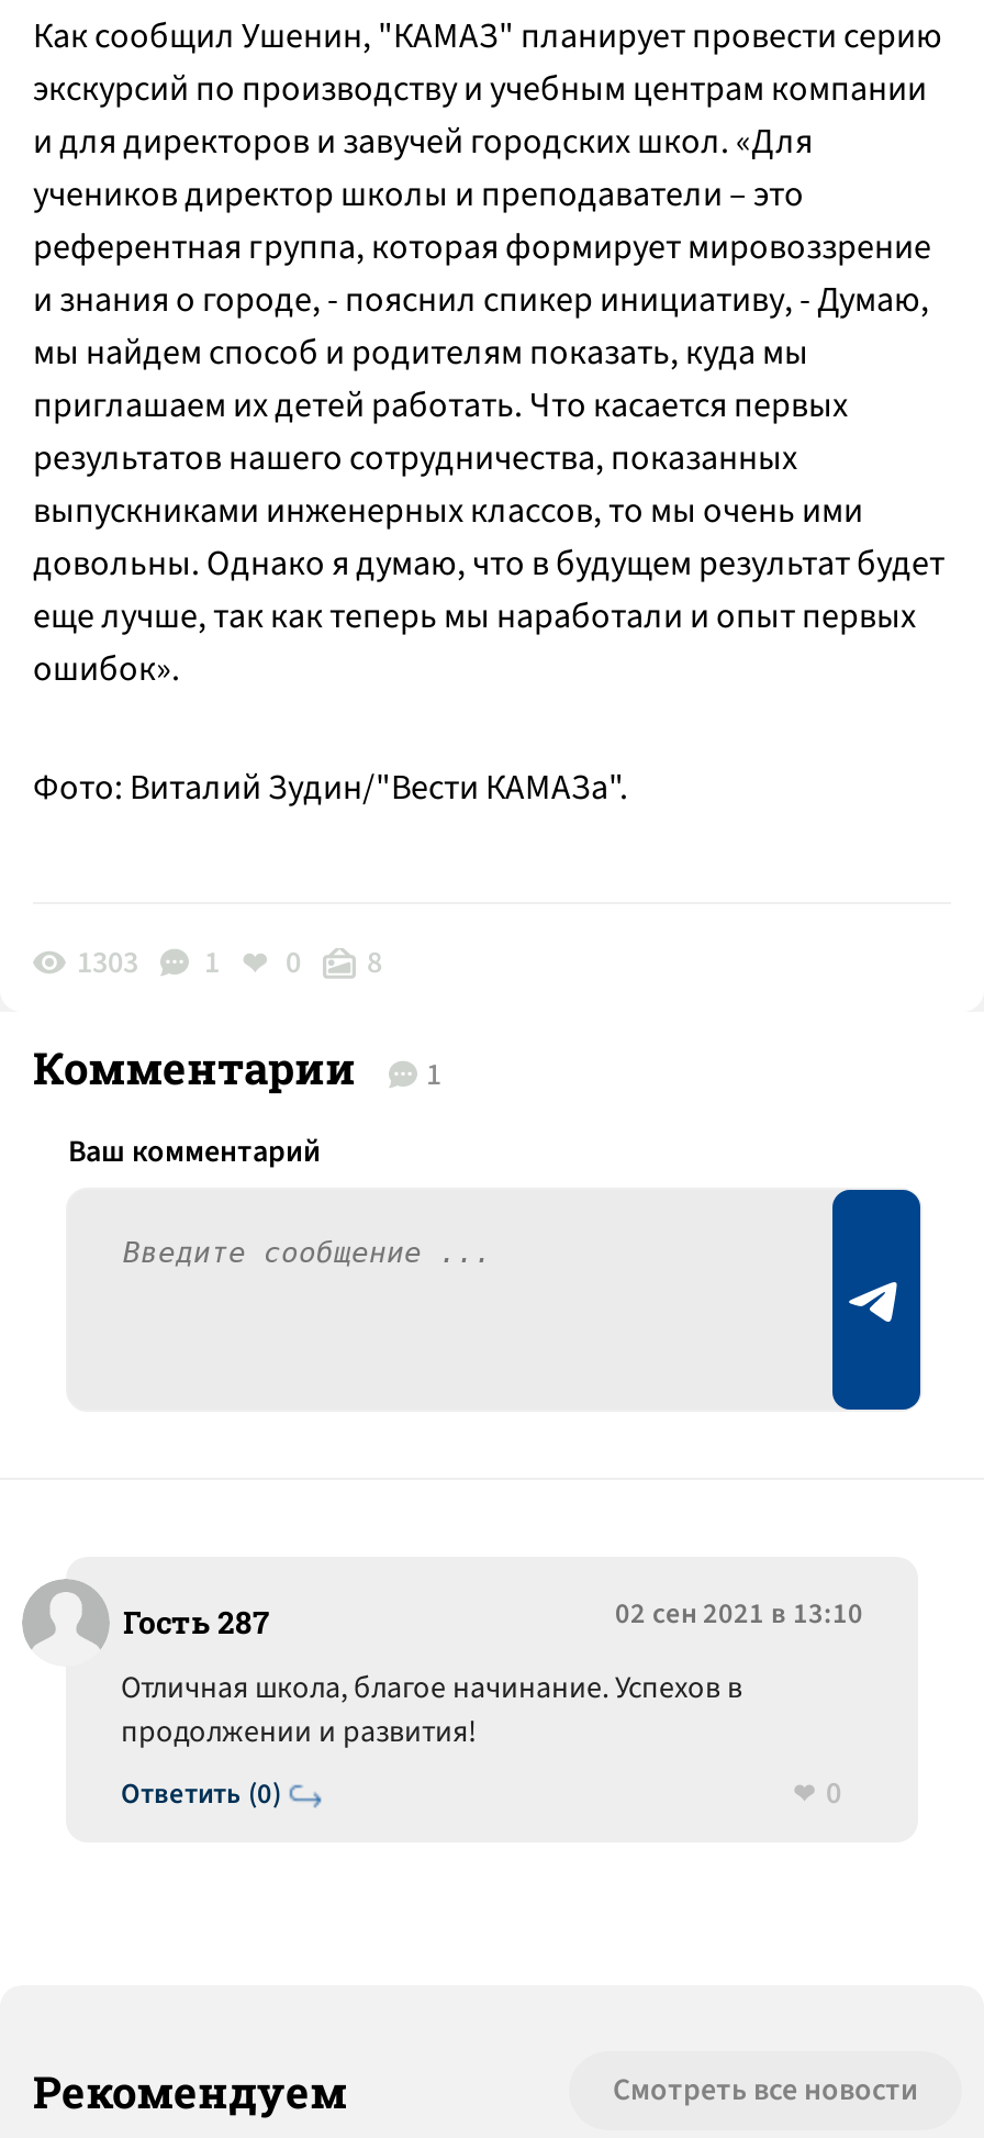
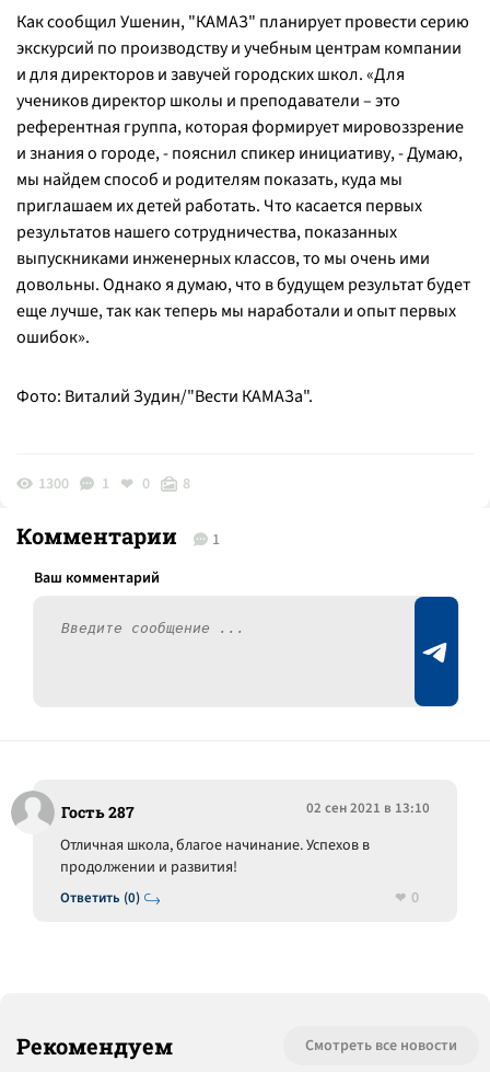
[77,942,382,986] 1303 1 0 8 -> [38,473,190,495] 1300 1 0 8

